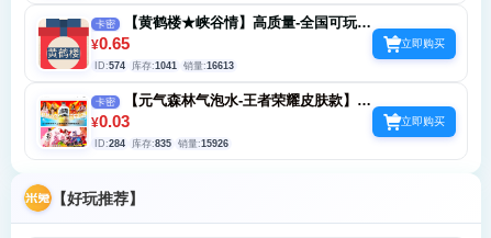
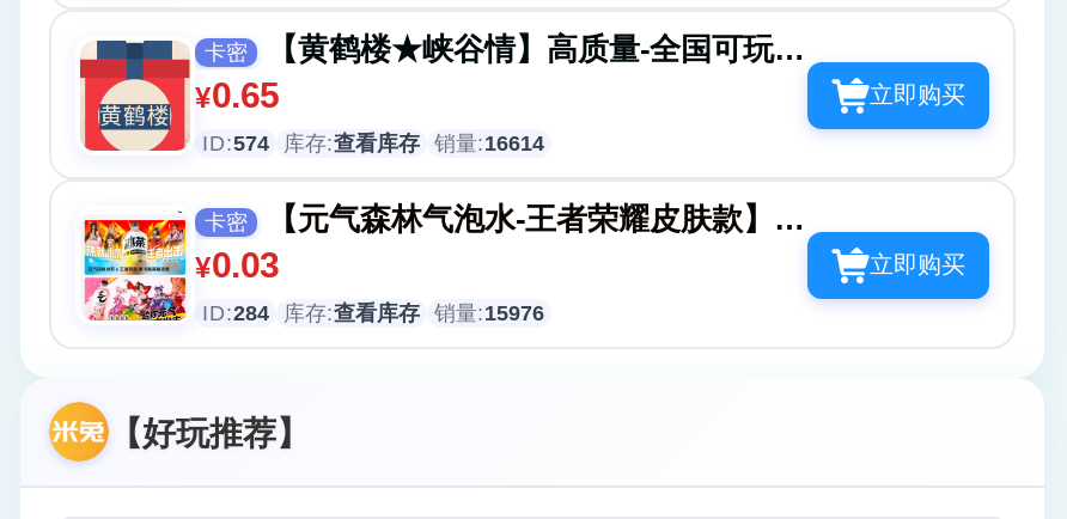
[94,60,234,71] ID: 574 库存: 1041 销量: 16613 -> [202,132,544,155] ID: 574 库存:查看库存 销量: 16614
[94,138,228,149] ID: 284 库存: 835 销量: 15926 -> [202,301,544,325] ID: 284 库存:查看库存 销量: 15976

